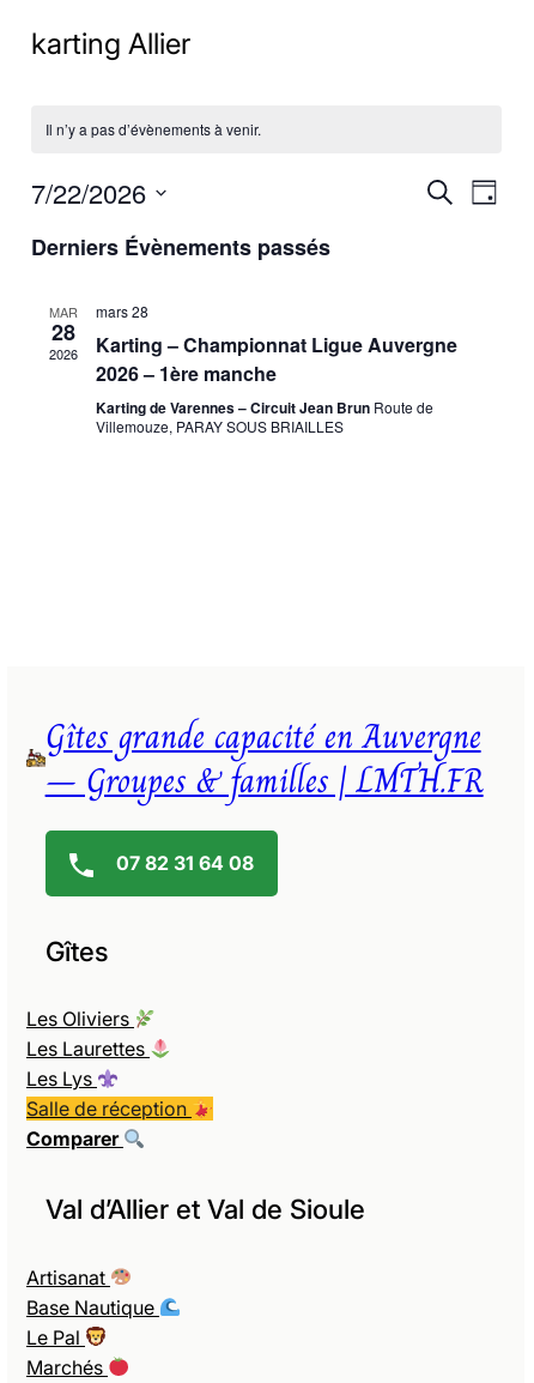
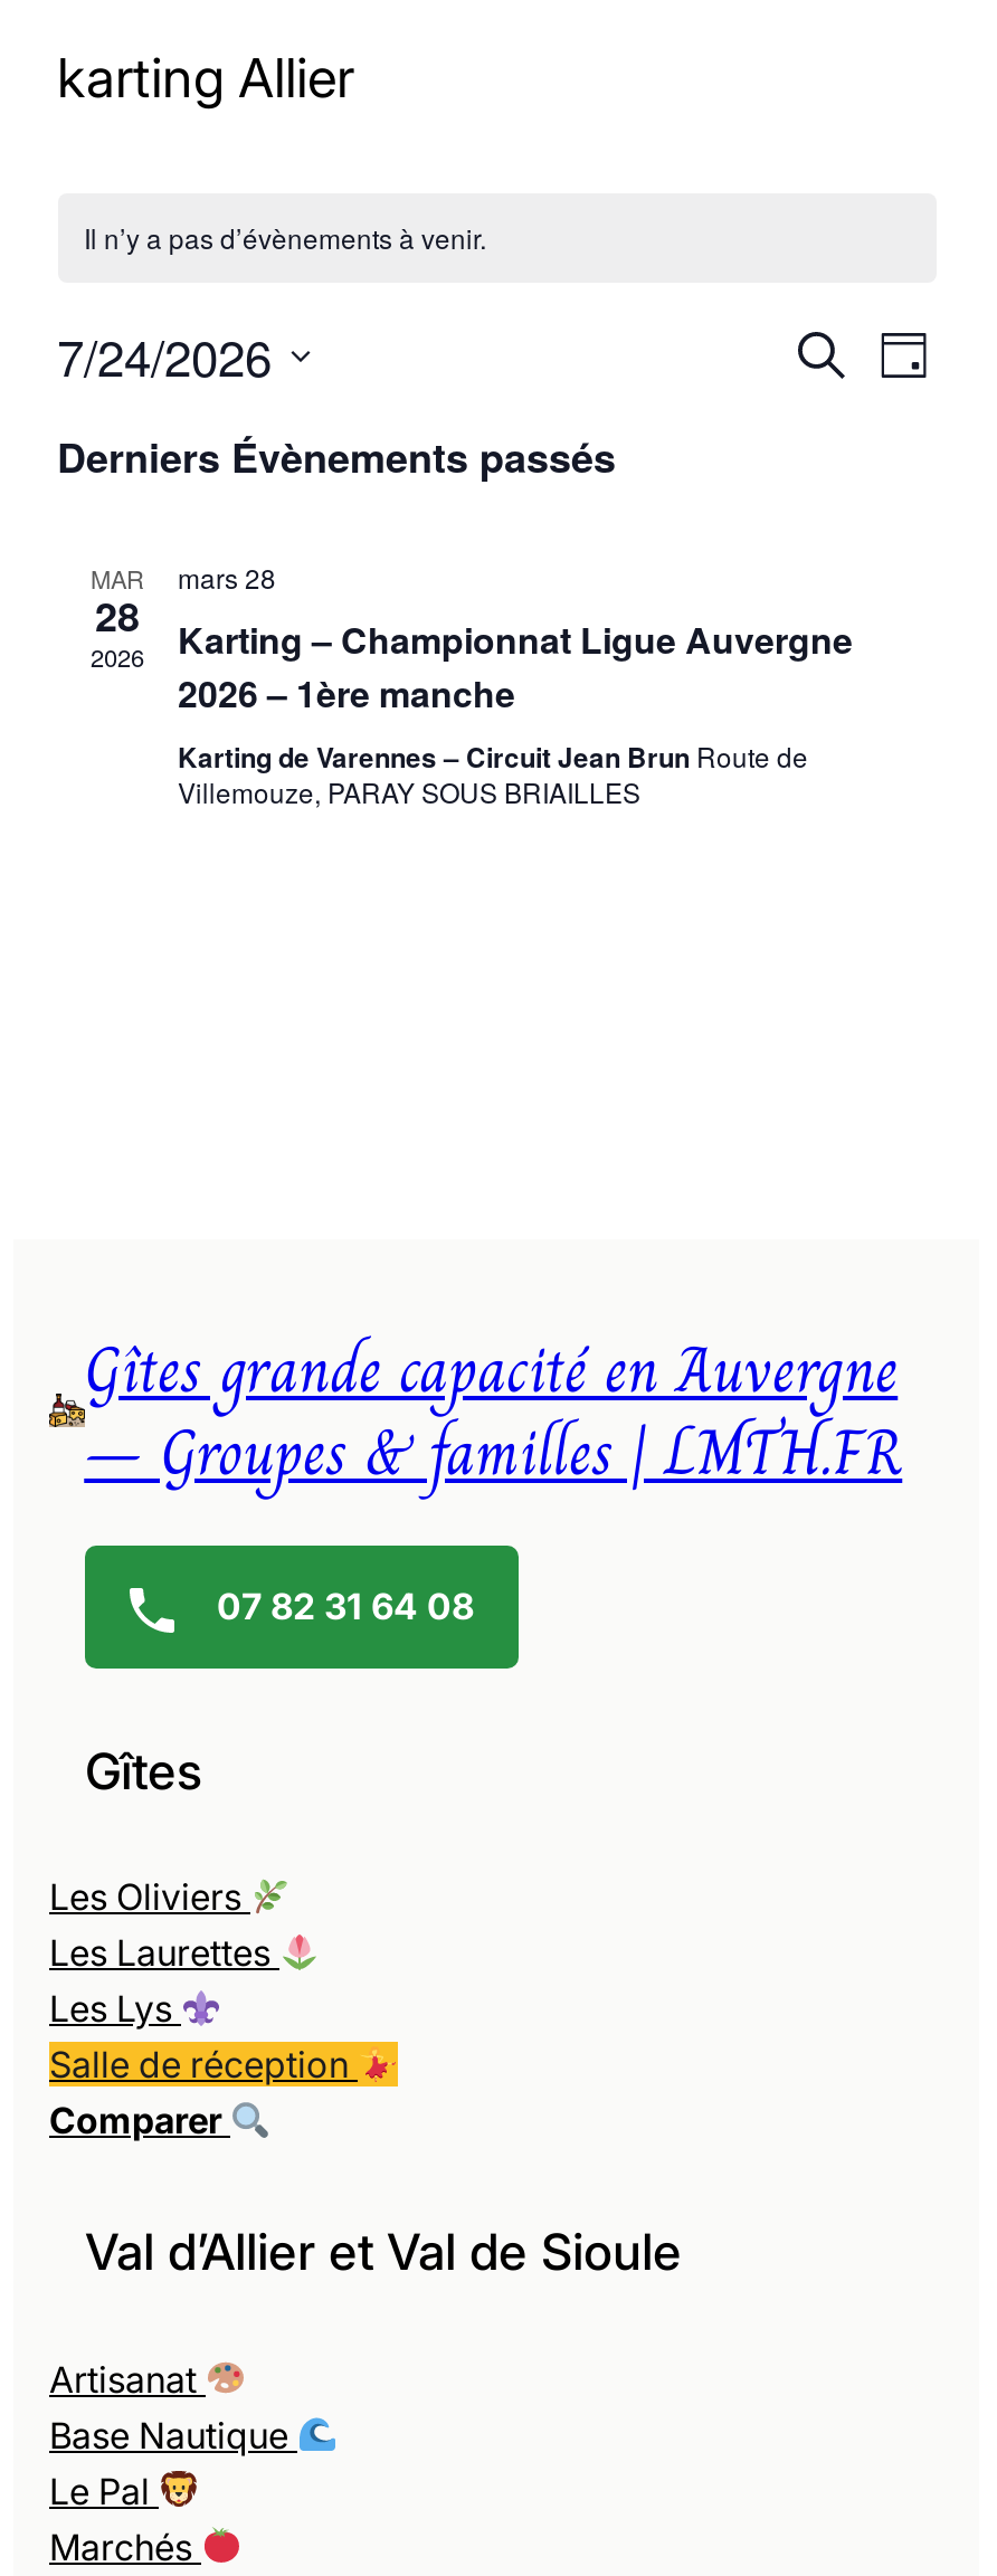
[31,174,145,211] 7/22/2026 -> [57,321,272,390] 7/24/2026

